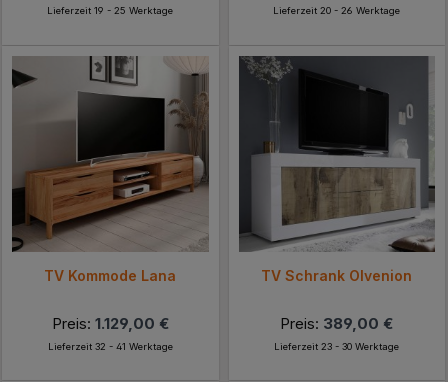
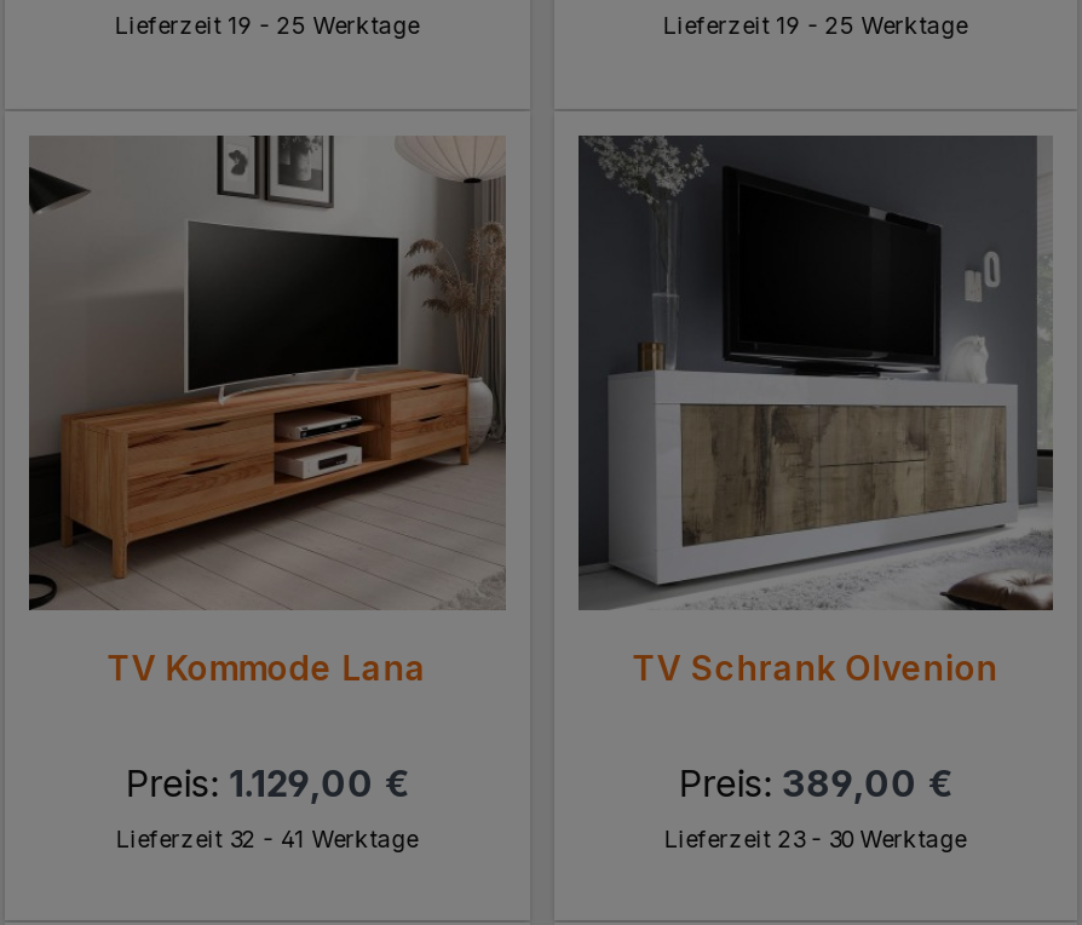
[273,5,400,16] Lieferzeit 20 - 26 Werktage -> [663,13,968,39] Lieferzeit 19 - 25 Werktage

